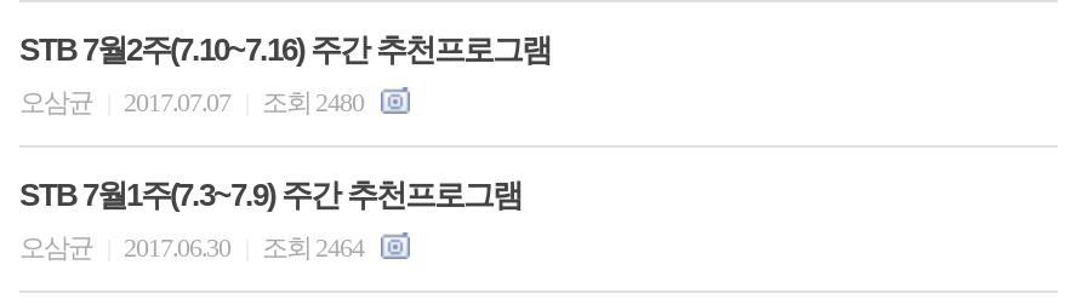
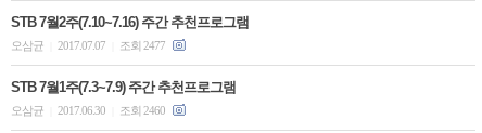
[19,87,369,116] 오삼균 2017.07.07 조회 2480 -> [11,39,167,52] 오삼균 2017.07.07 조회 2477
[19,232,369,261] 오삼균 2017.06.30 조회 2464 -> [11,104,167,117] 오삼균 2017.06.30 조회 2460

